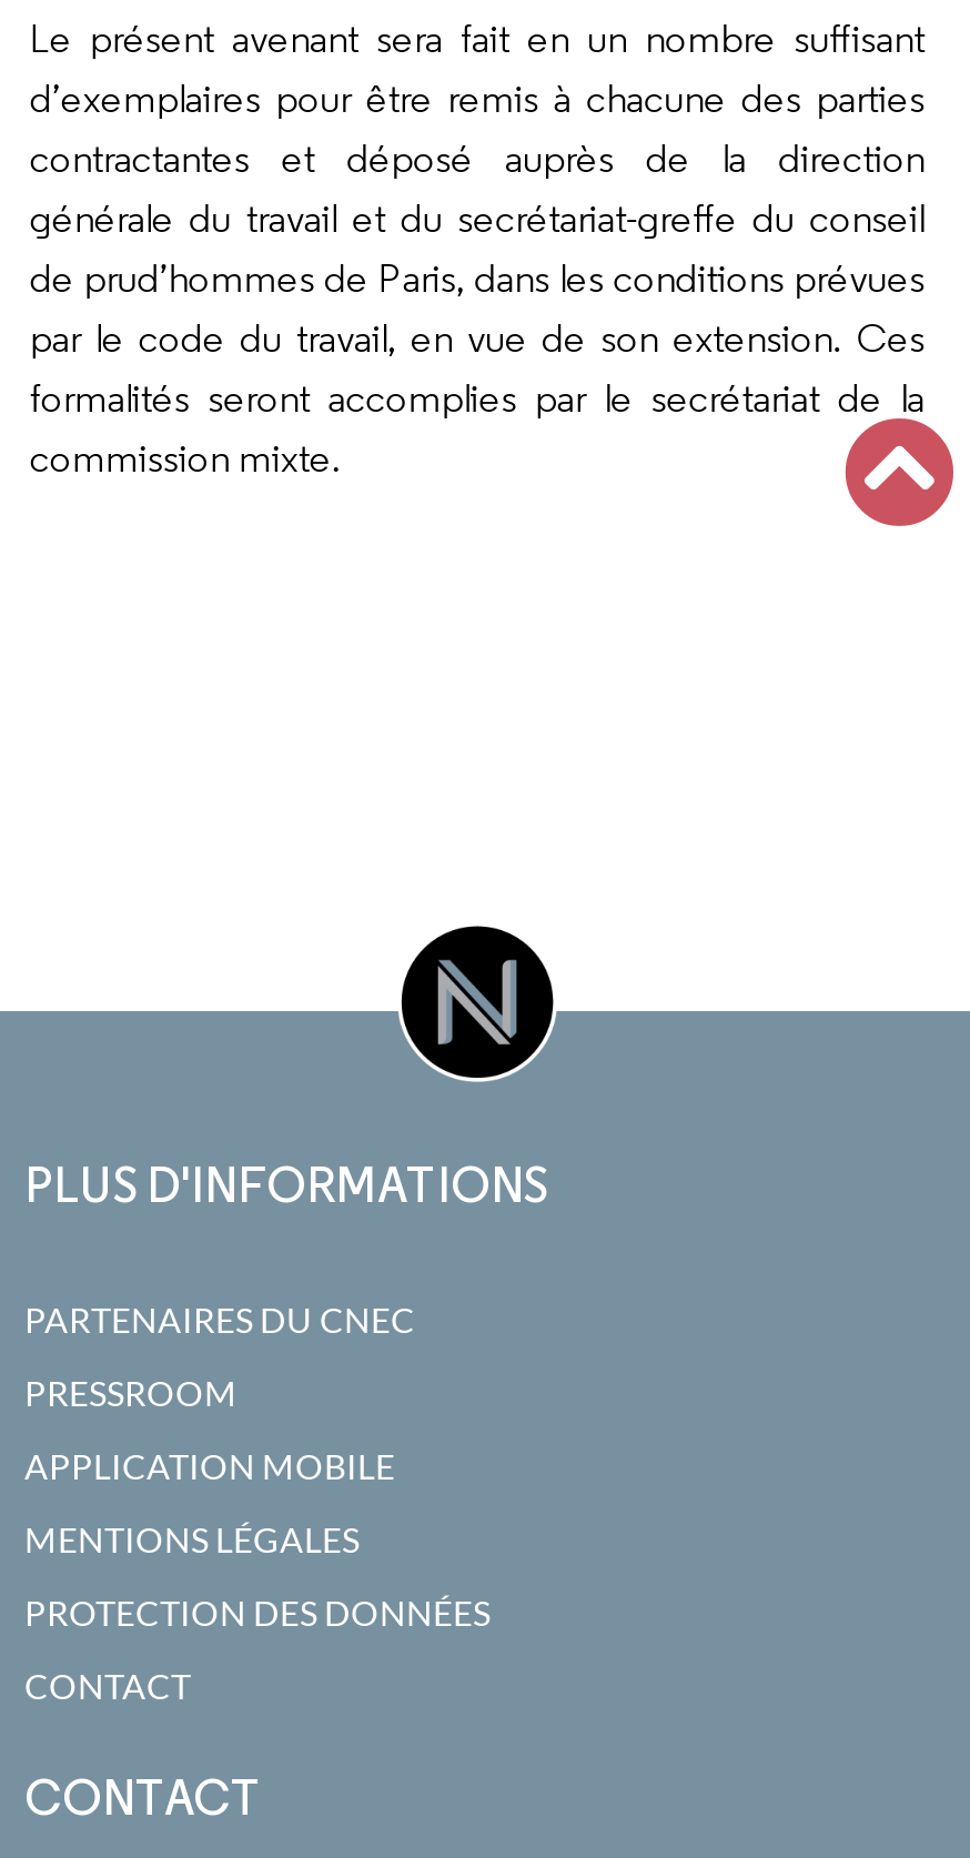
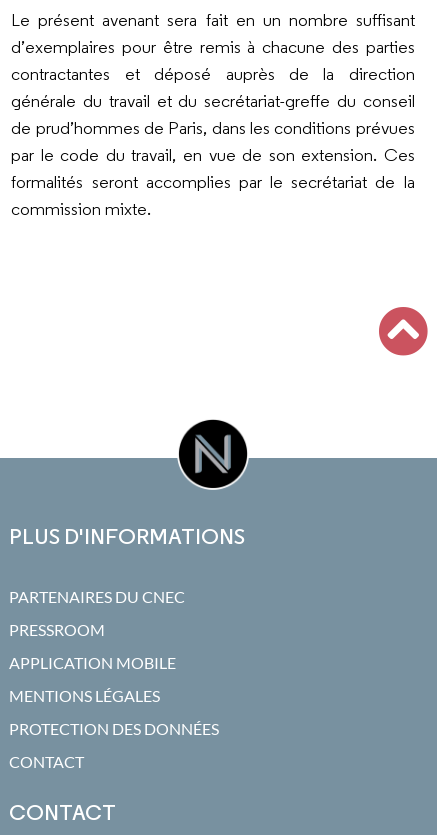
[843,427,954,527] [image] -> none
none -> [378,306,429,356] [image]

